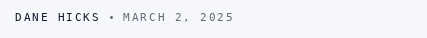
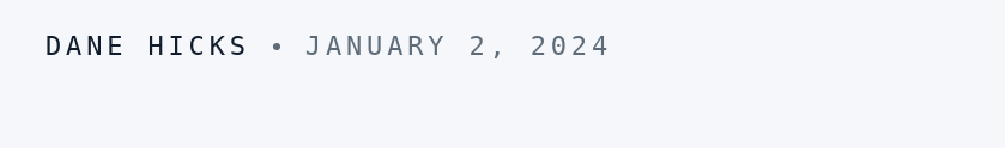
[15,11,234,24] DANE HICKS MARCH 2, 2025 -> [46,31,612,62] DANE HICKS JANUARY 2, 2024

